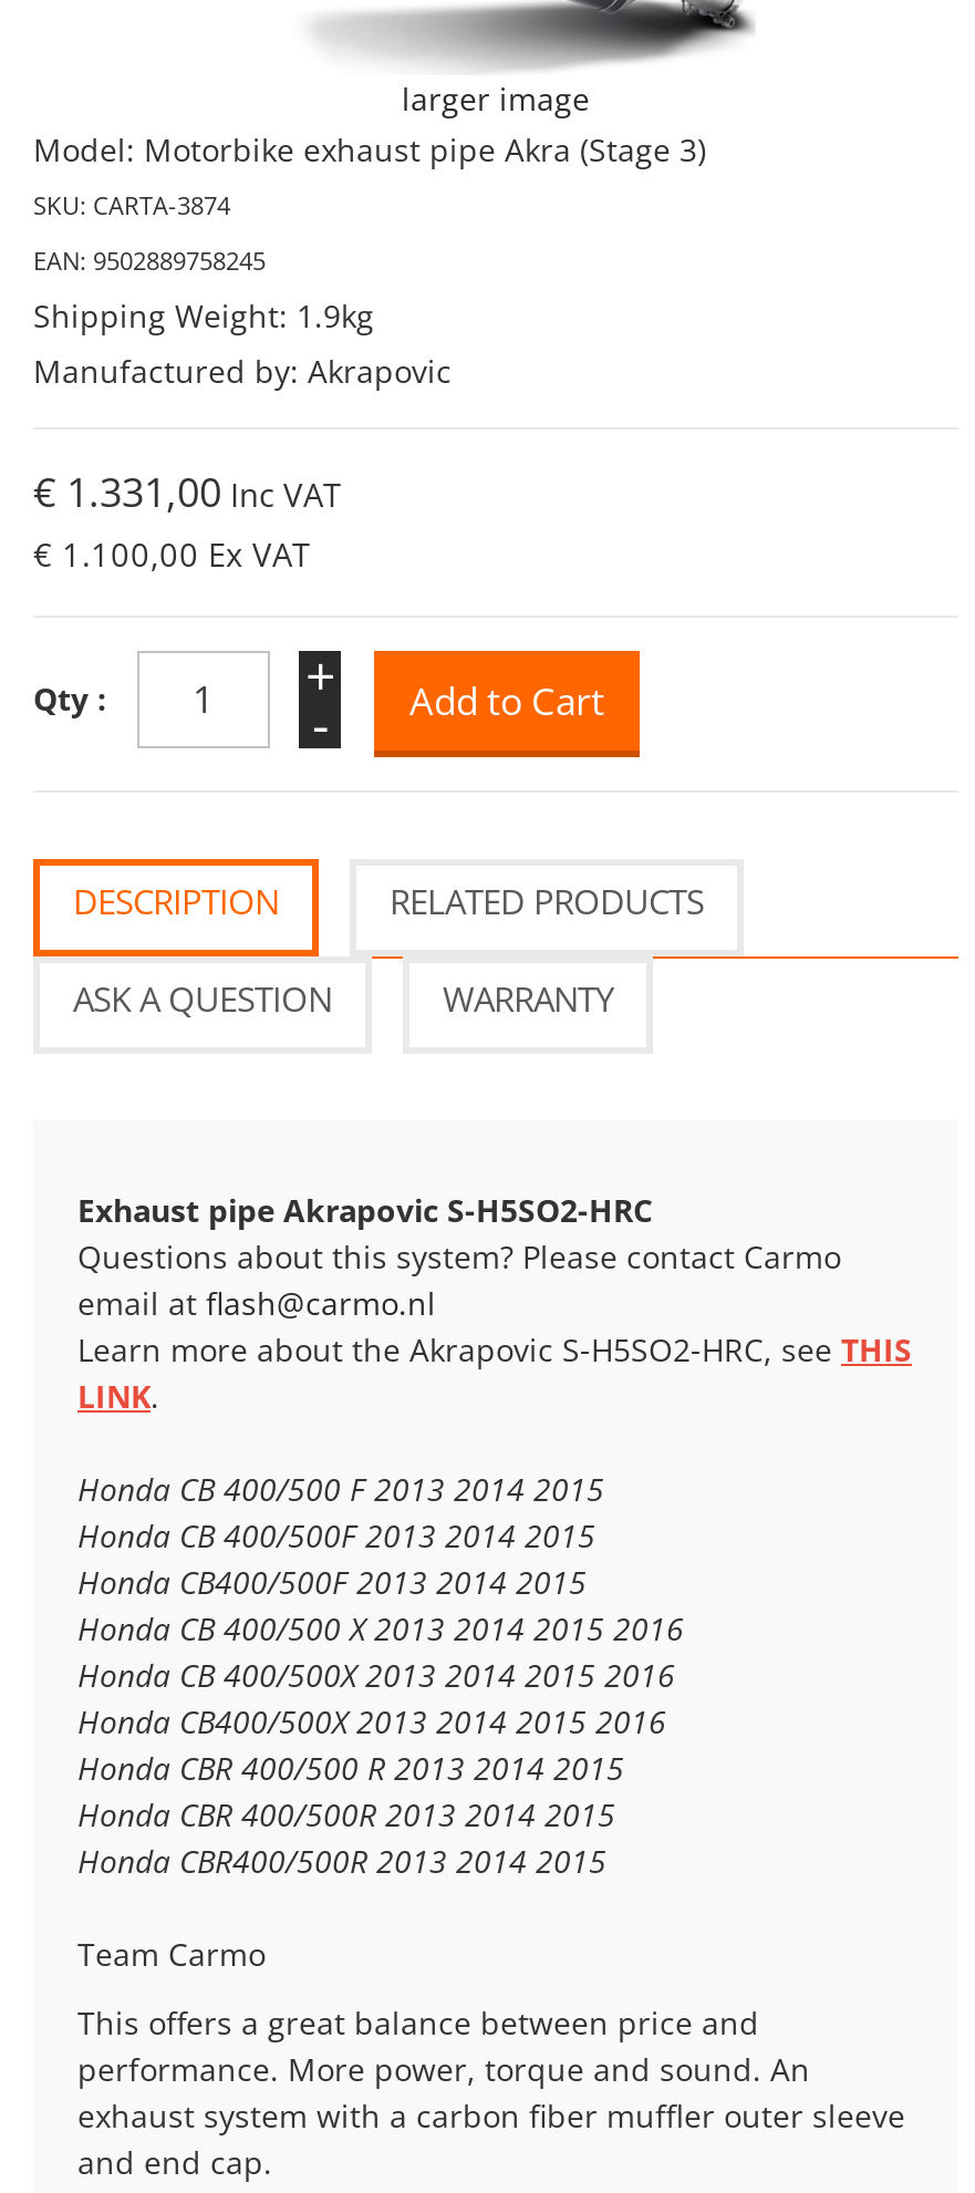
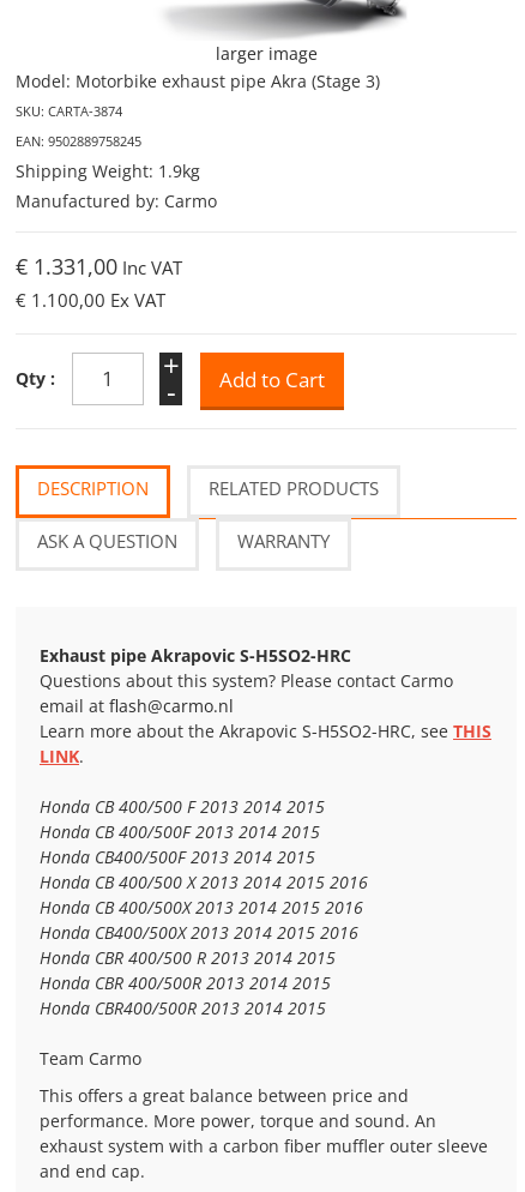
[33,350,452,392] Manufactured by: Akrapovic -> [16,190,217,212] Manufactured by: Carmo

